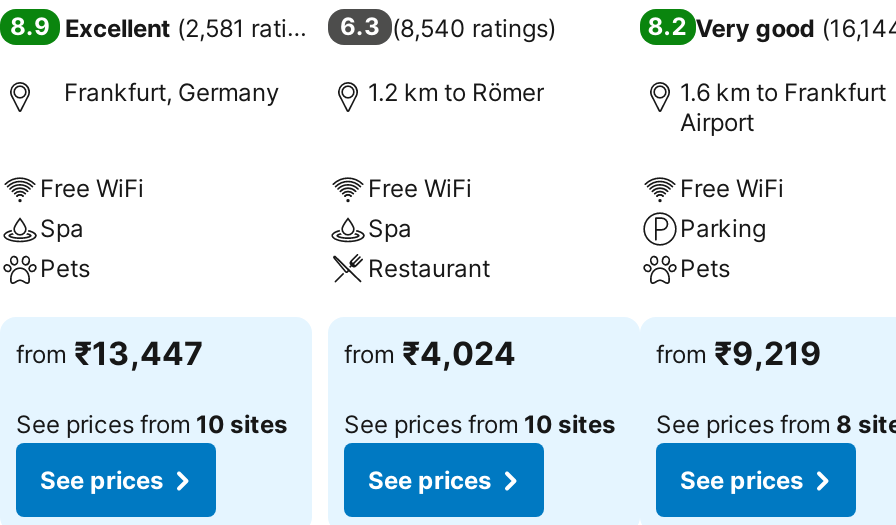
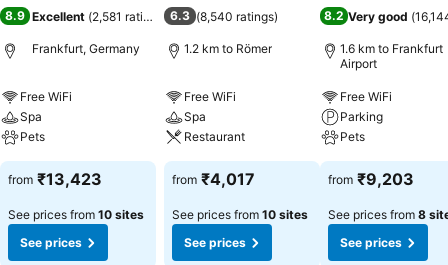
[16,333,204,373] from ₹13,447 -> [8,169,102,189] from ₹13,423
[344,333,516,373] from ₹4,024 -> [172,169,255,189] from ₹4,017
[656,333,822,373] from ₹9,219 -> [328,169,414,189] from ₹9,203

